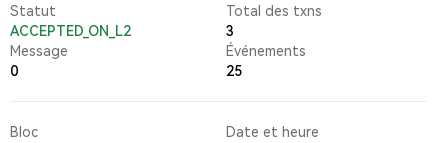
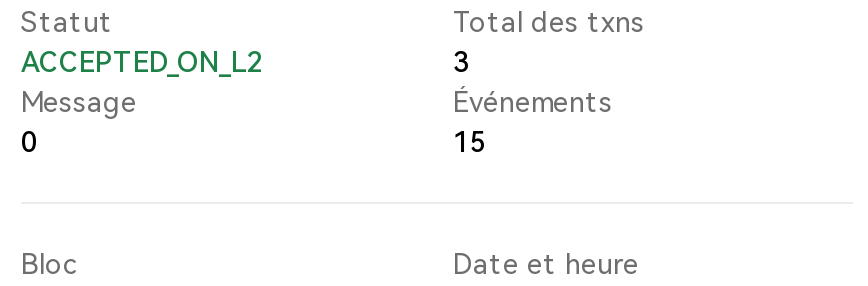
[226,63,242,79] 25 -> [453,126,485,158] 15

